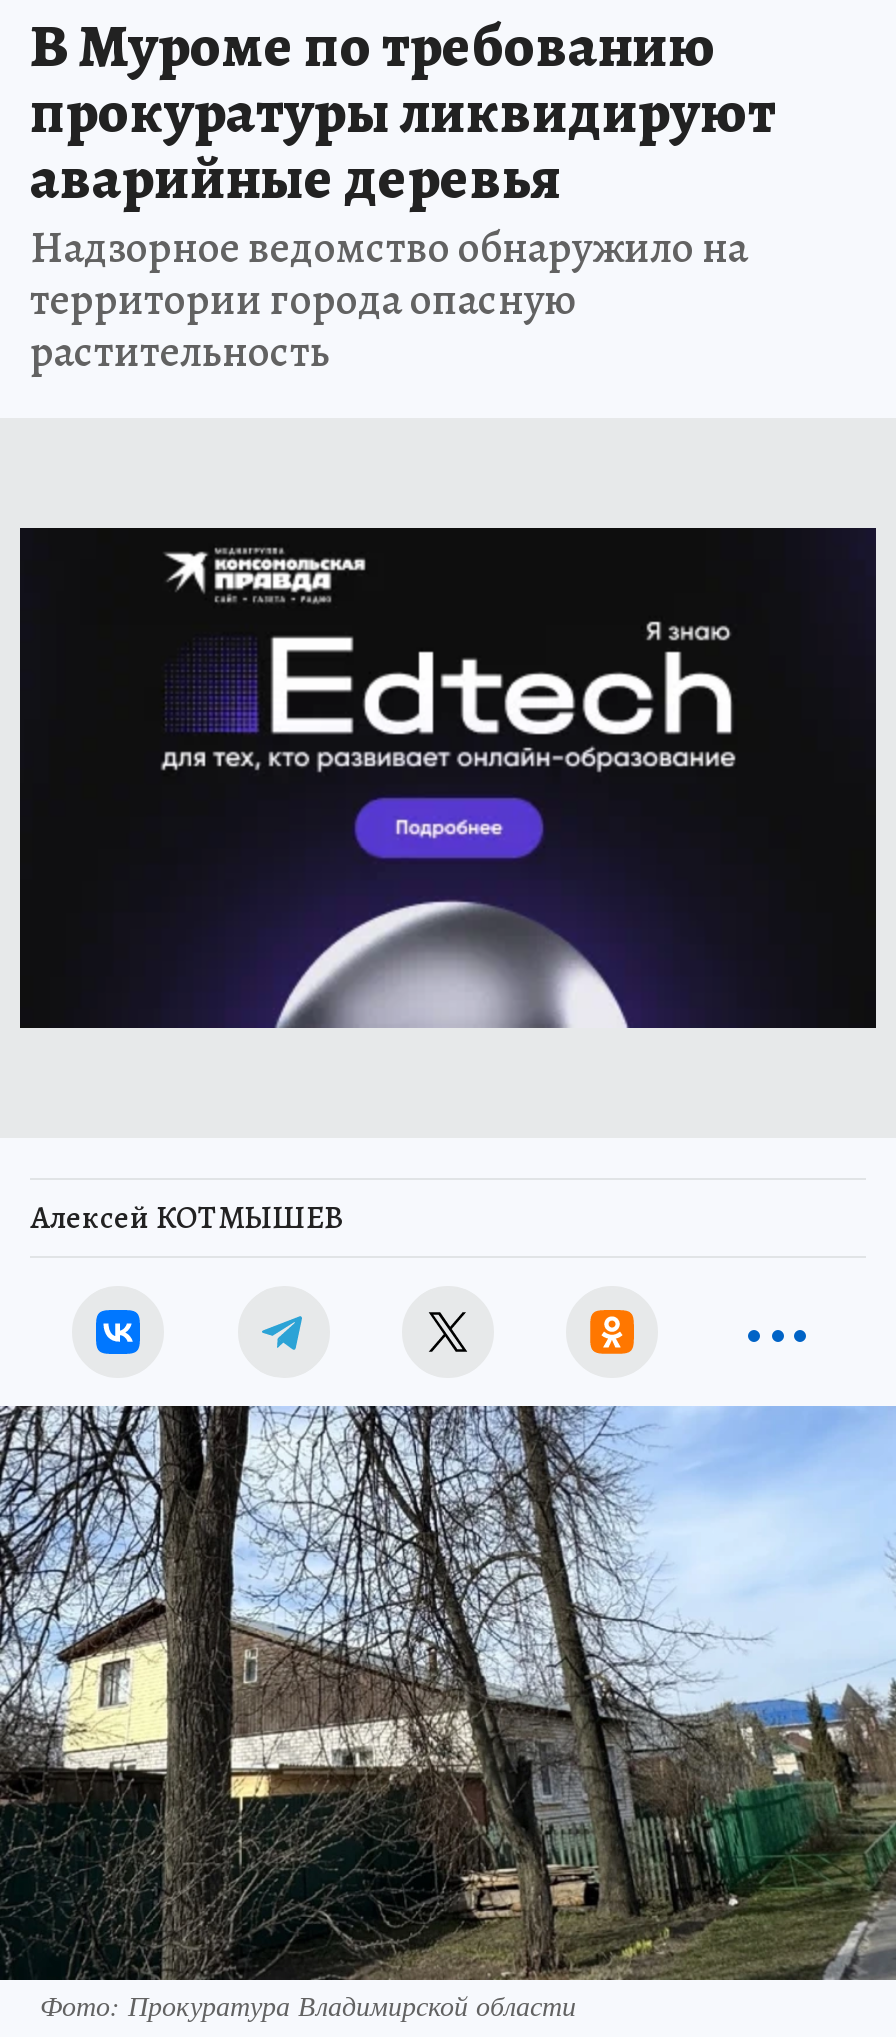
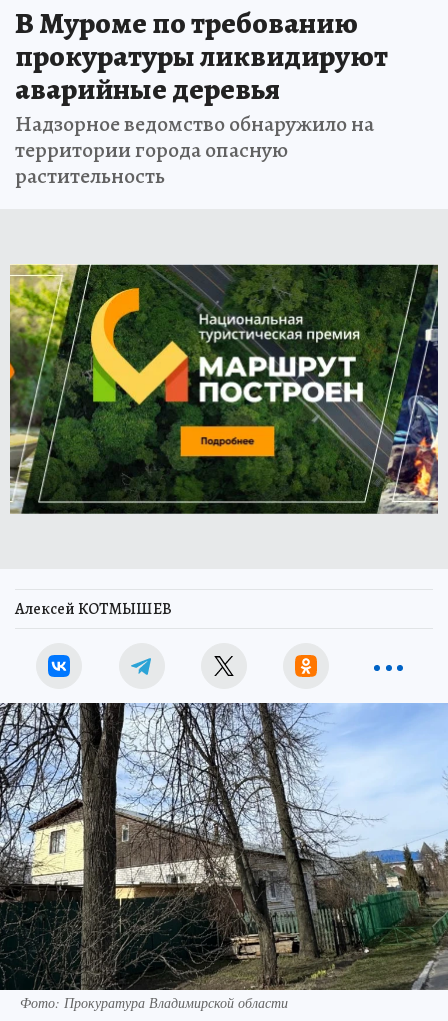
[18,526,878,1028] [image] -> [9,264,439,515] [image]

